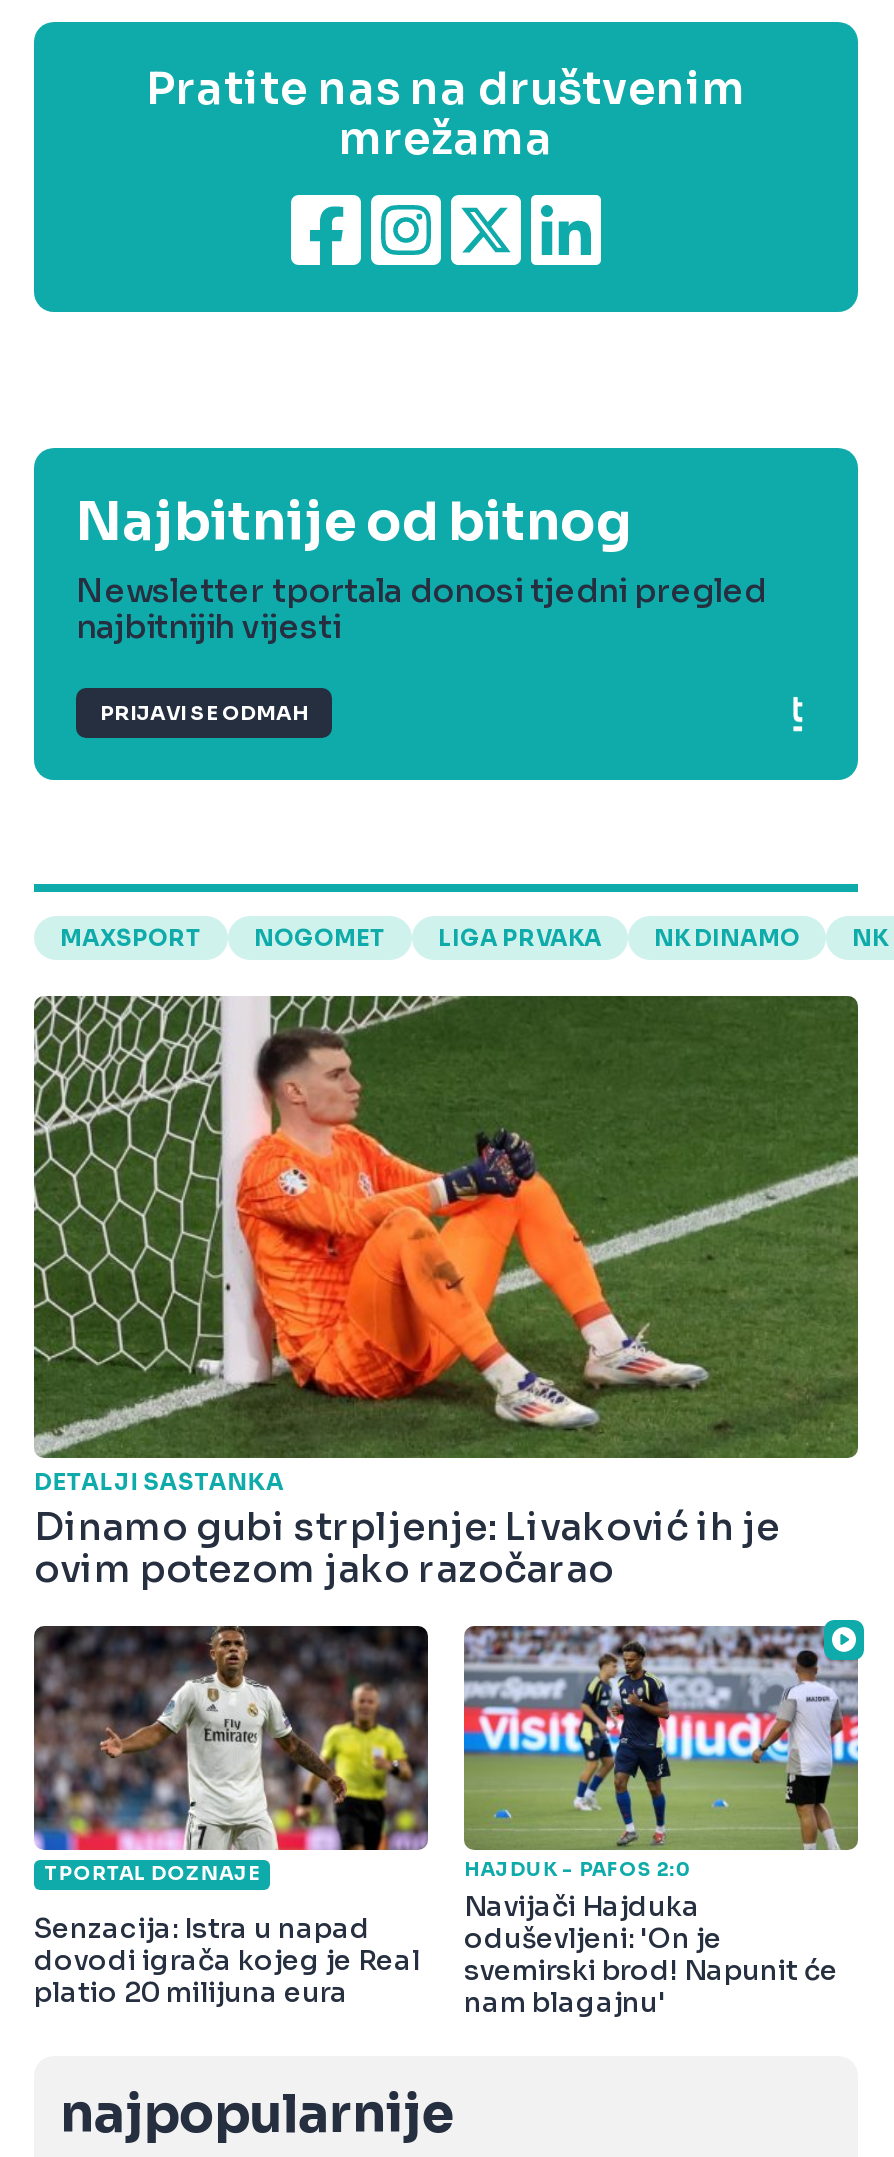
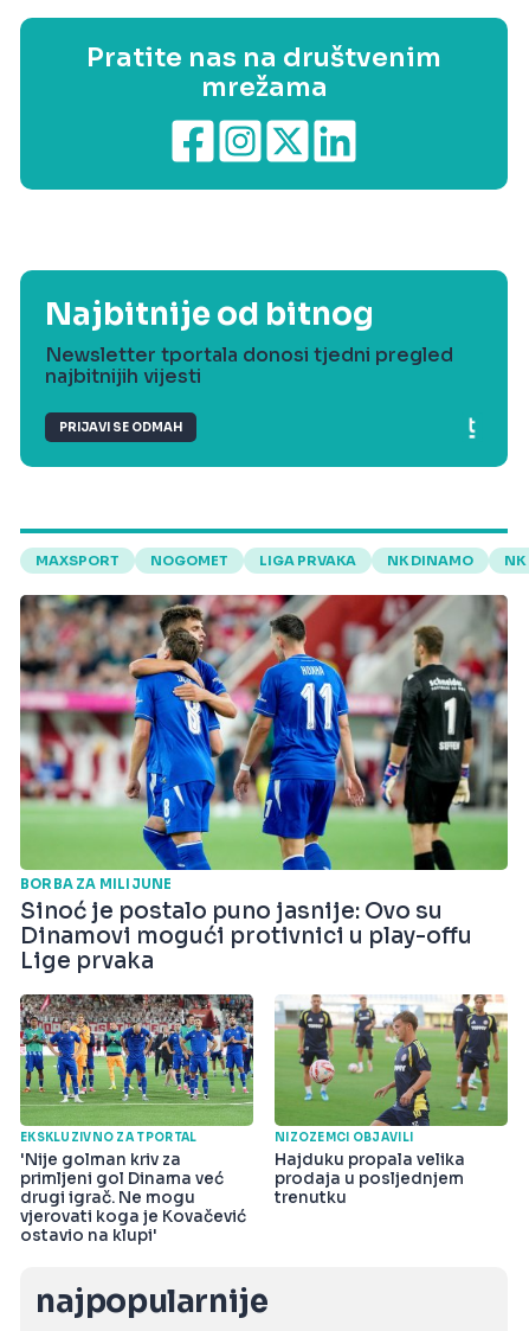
[32,994,858,1593] [image] | DETALJI SASTANKA | Dinamo gubi strpljenje: Livaković ih je | ovim potezom jako razočarao -> [19,594,509,974] [image] | BORBA ZA MILIJUNE | Sinoć je postalo puno jasnije: Ovo su | Dinamovi mogući protivnici u play-offu | Lige prvaka
[32,1624,430,2010] [image] | TPORTAL DOZNAJE | Senzacija: Istra u napad | dovodi igrača kojeg je Real | platio 20 milijuna eura -> [19,1002,254,1246] [image] | EKSKLUZIVNO ZA TPORTAL | 'Nije golman kriv za | primljeni gol Dinama već | drugi igrač. Ne mogu | vjerovati koga je Kovačević | ostavio na klupi'
[462,1618,866,2020] [image] | HAJDUK - PAFOS 2:0 | Navijači Hajduka | oduševljeni: 'On je | svemirski brod! Napunit će | nam blagajnu' -> [275,993,508,1208] [image] | NIZOZEMCI OBJAVILI | Hajduku propala velika | prodaja u posljednjem | trenutku

